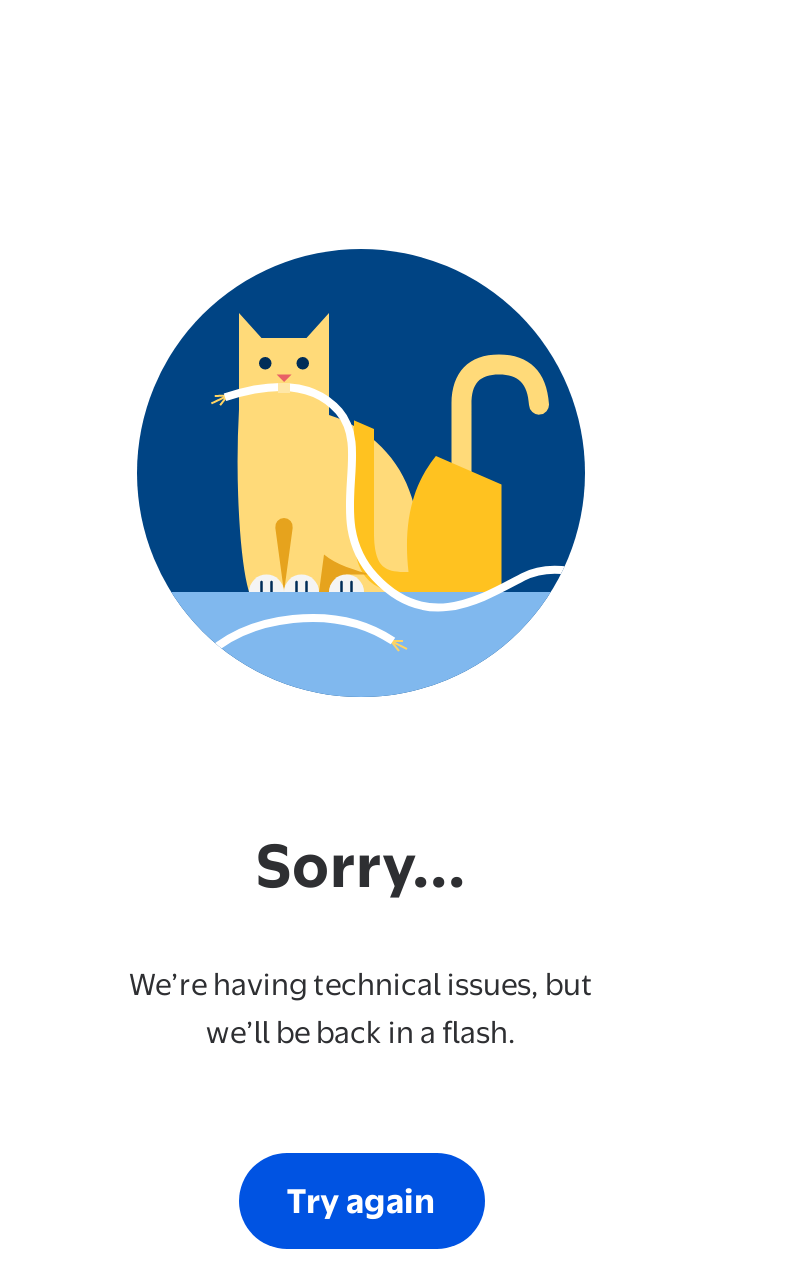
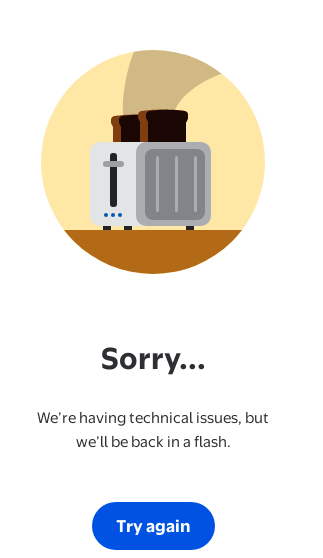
[135,247,587,699] [image] -> [41,50,265,275] [image]

